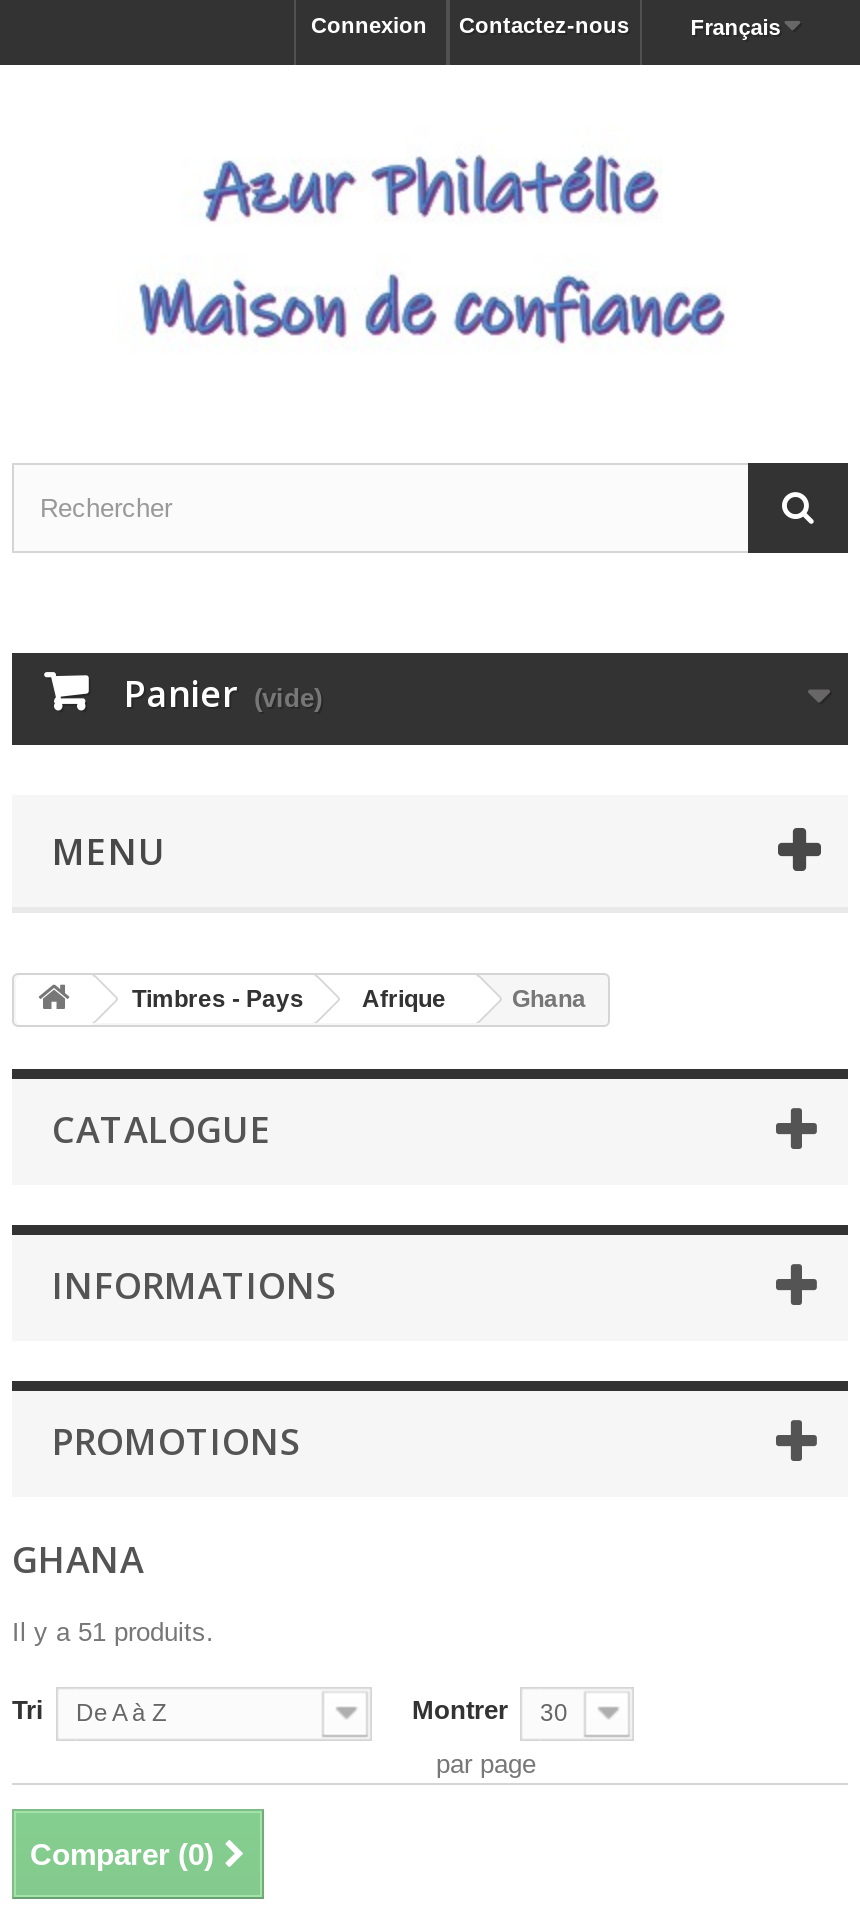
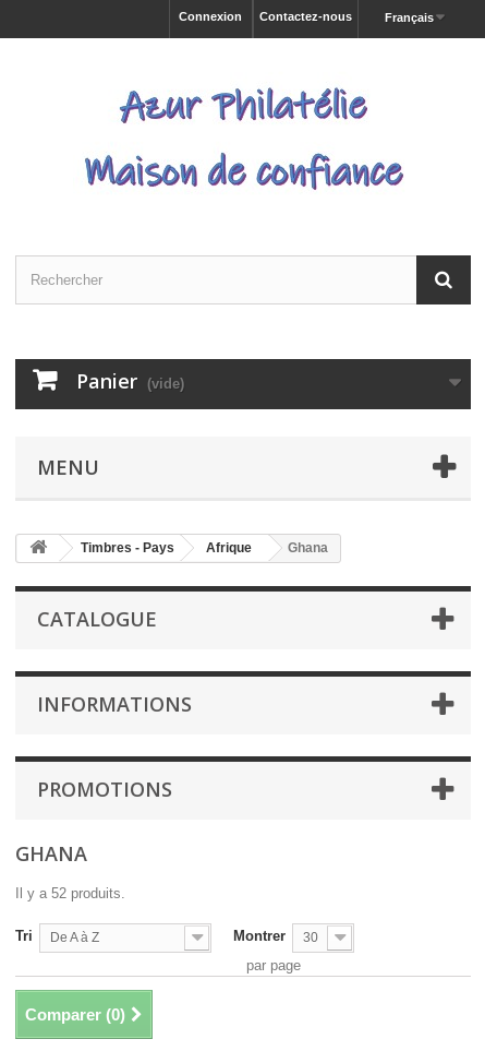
[12,1617,214,1647] Il y a 51 produits. -> [15,885,125,901] Il y a 52 produits.

